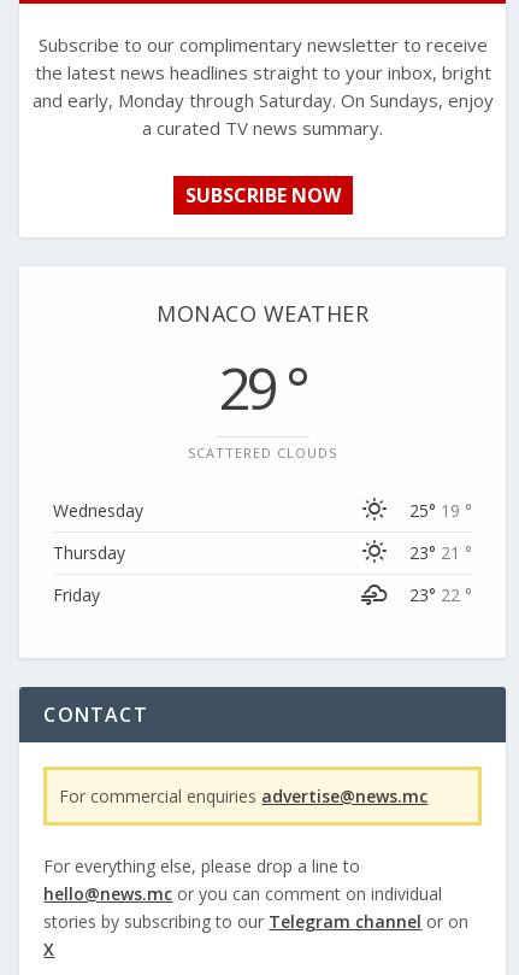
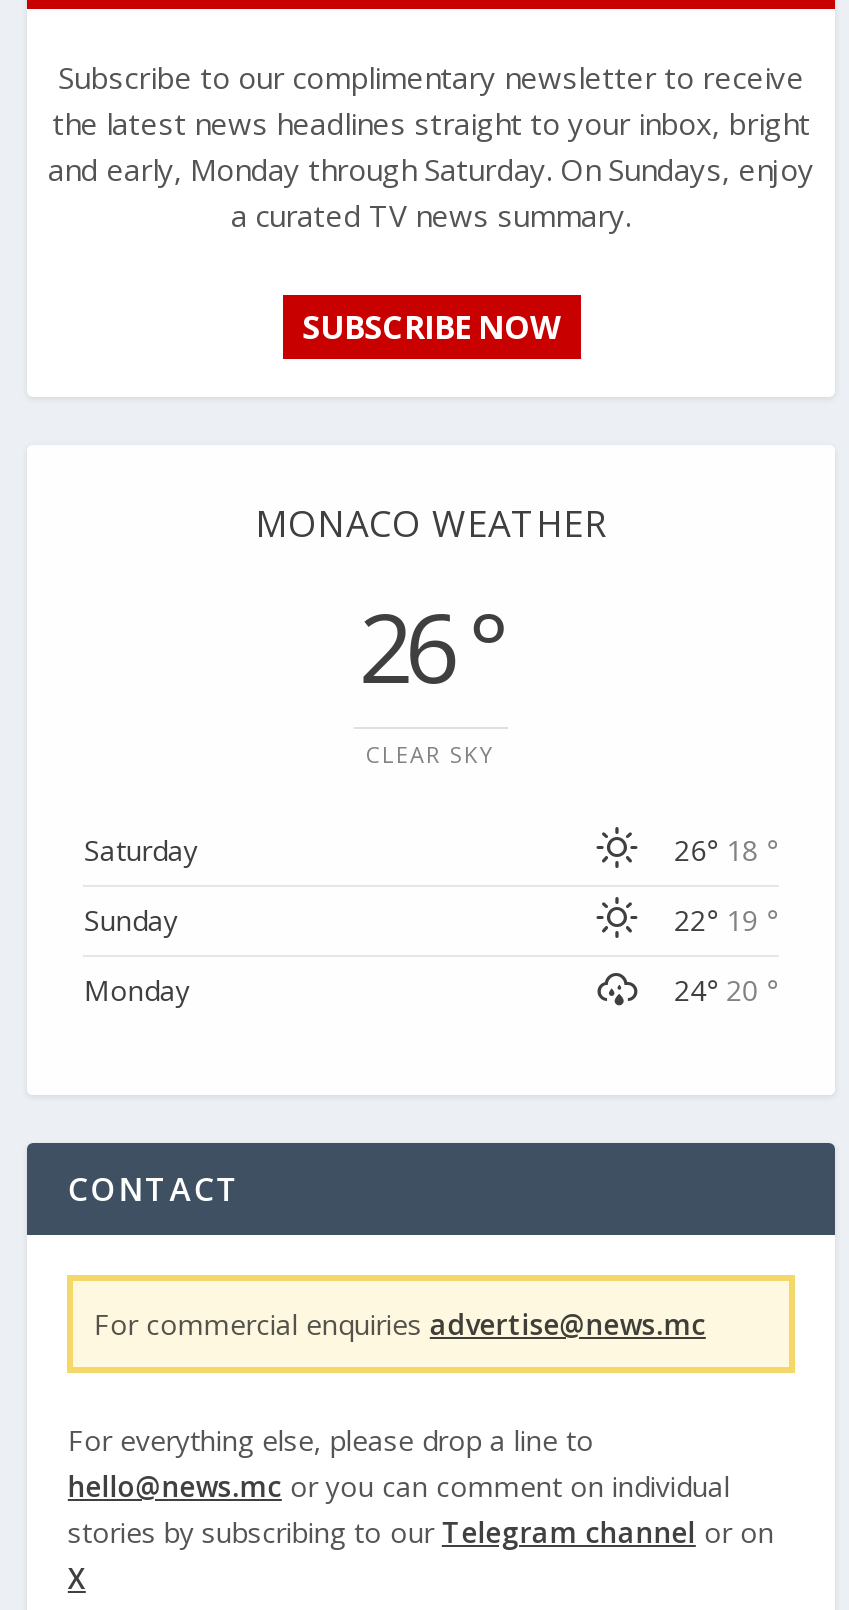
[188,348,337,462] 29 ° | SCATTERED CLOUDS -> [358,580,504,768] 26 ° | CLEAR SKY
[53,499,472,522] Wednesday | 25° 19 ° -> [84,830,778,868] Saturday | 26° 18 °
[53,541,472,564] Thursday | 23° 21 ° -> [84,900,778,938] Sunday | 22° 19 °
[53,583,472,606] Friday | 23° 22 ° -> [84,970,778,1008] Monday | 24° 20 °

